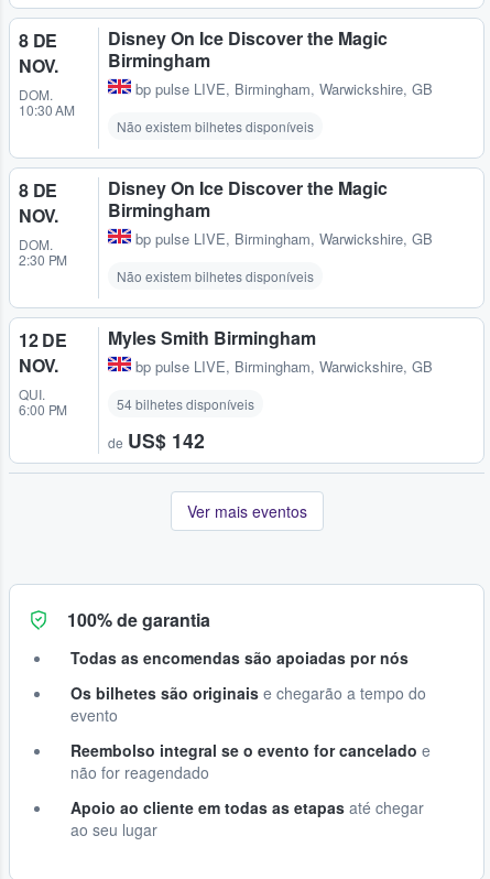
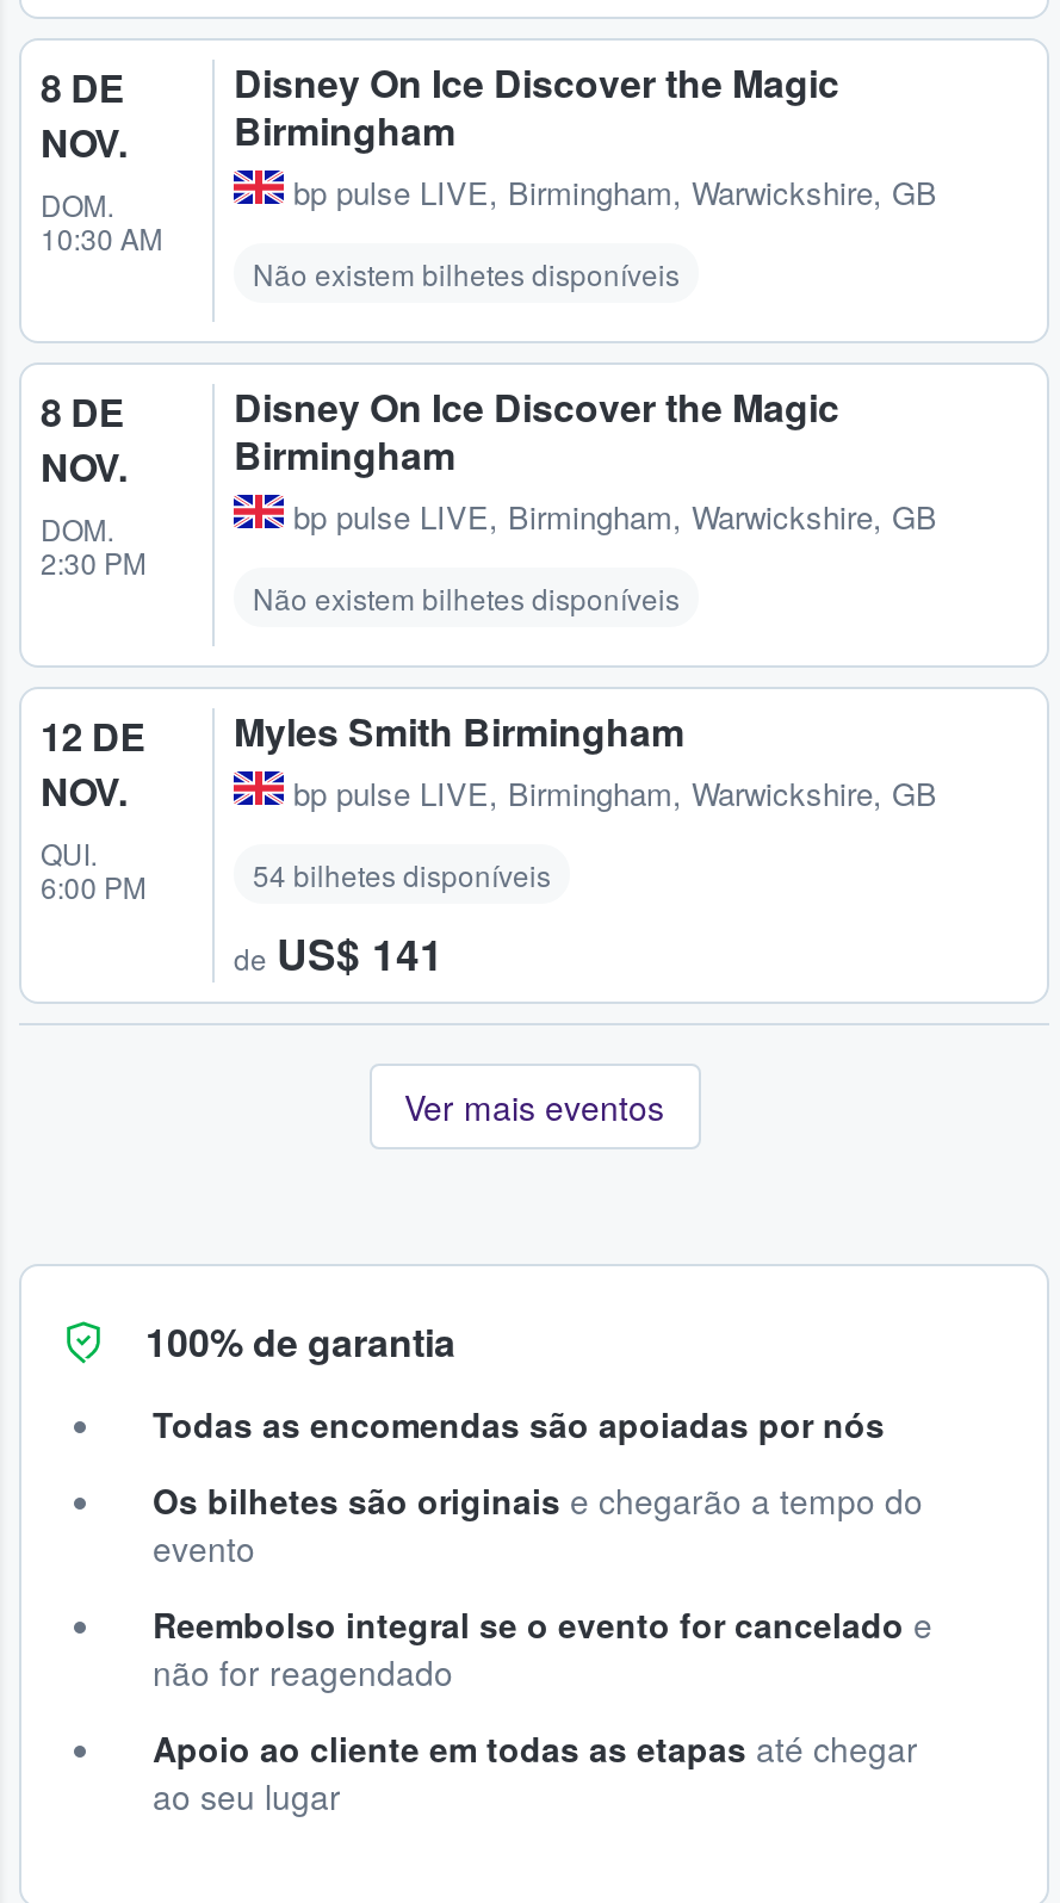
[108,426,205,454] de US$ 142 -> [234,923,444,982] de US$ 141

